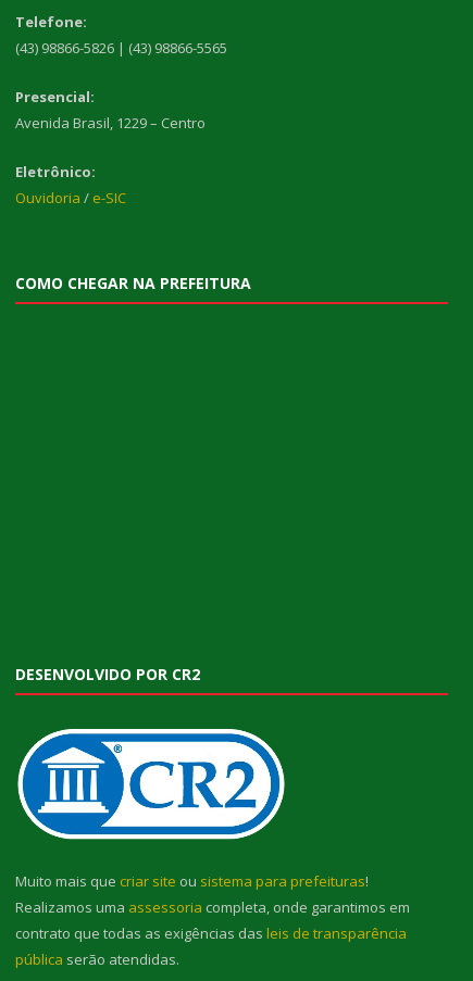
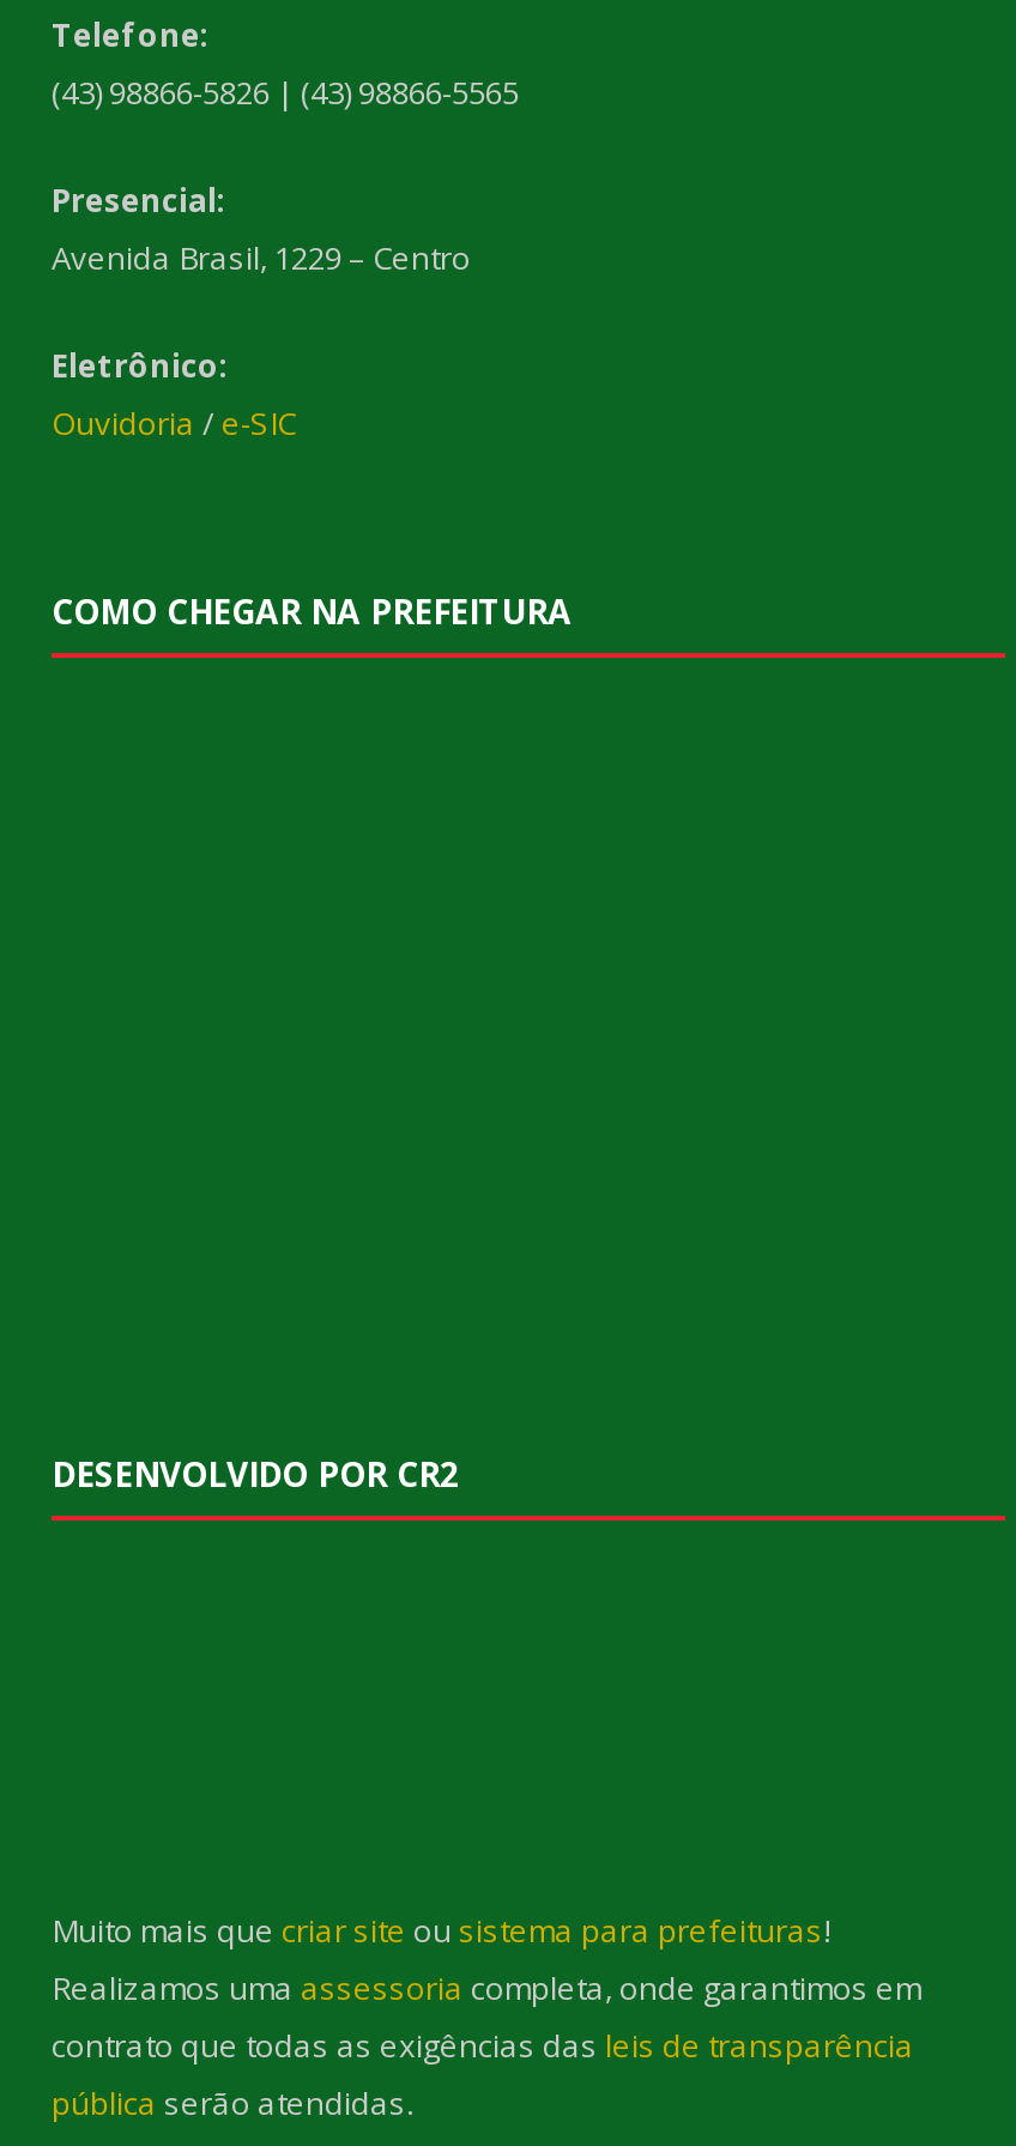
[16,728,286,841] [image] -> none

